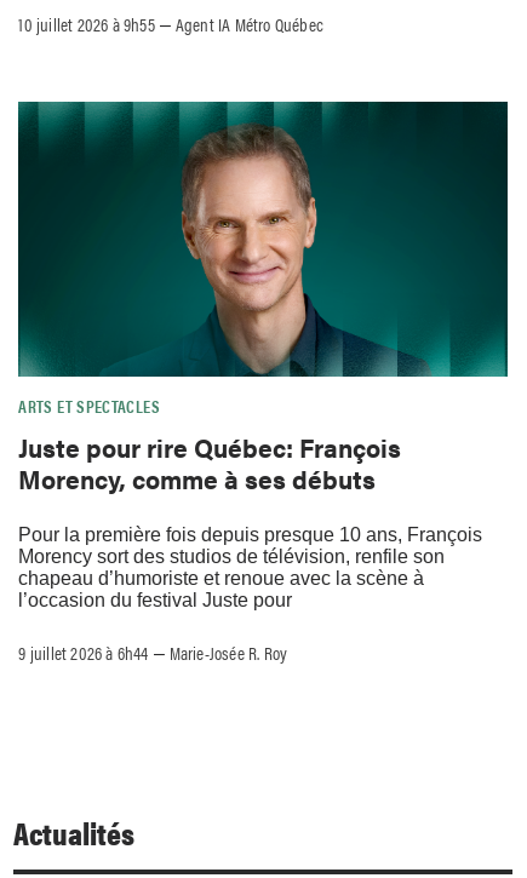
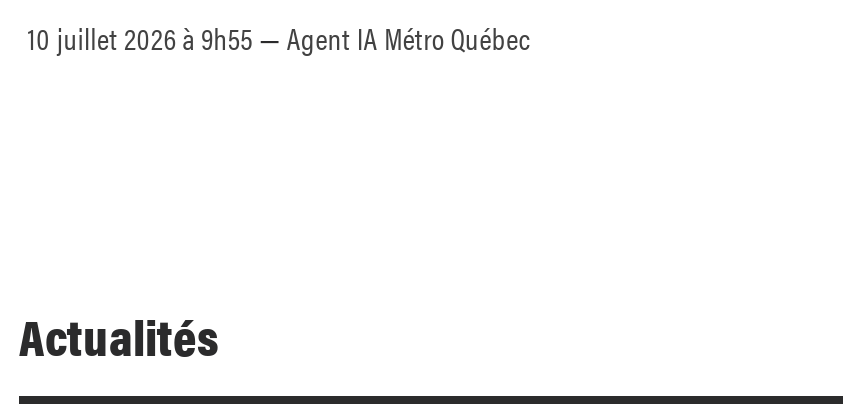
[17,101,509,665] [image] | ARTS ET SPECTACLES | Juste pour rire Québec: François | Morency, comme à ses débuts | Pour la première fois depuis presque 10 ans, François | Morency sort des studios de télévision, renfile son | chapeau d’humoriste et renoue avec la scène à | l’occasion du festival Juste pour | 9 juillet 2026 à 6h44 – Marie-Josée R. Roy -> none

